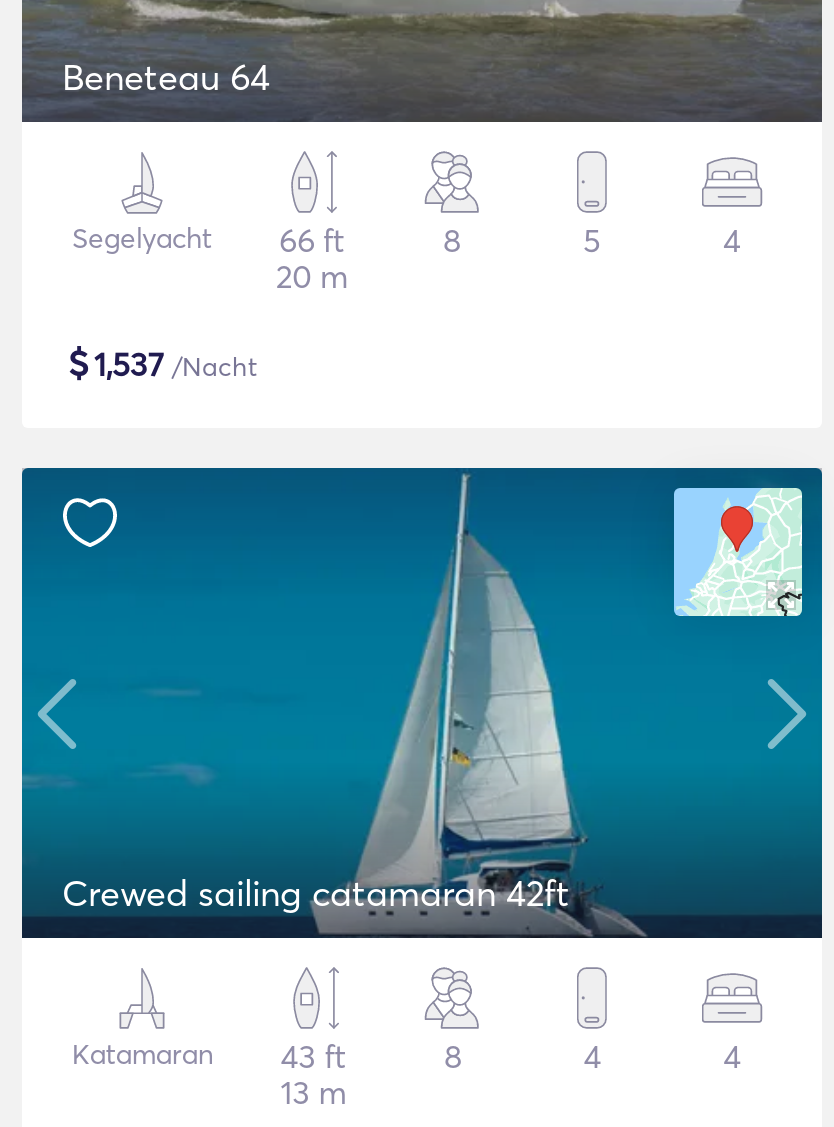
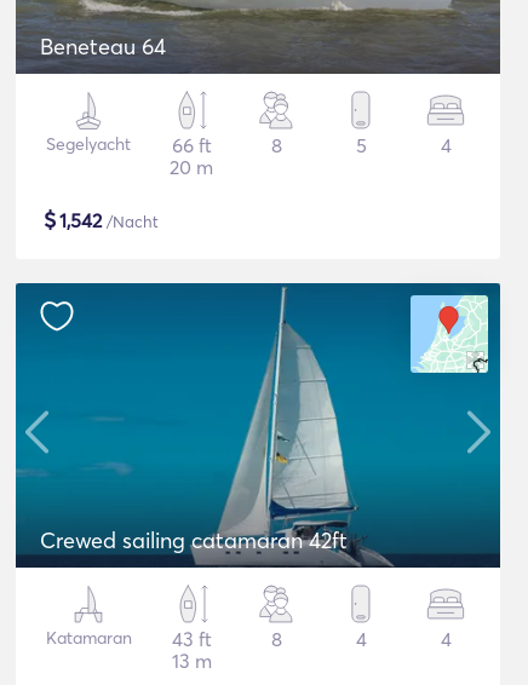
[68,340,258,386] $1,537 /Nacht -> [44,206,159,234] $1,542 /Nacht

